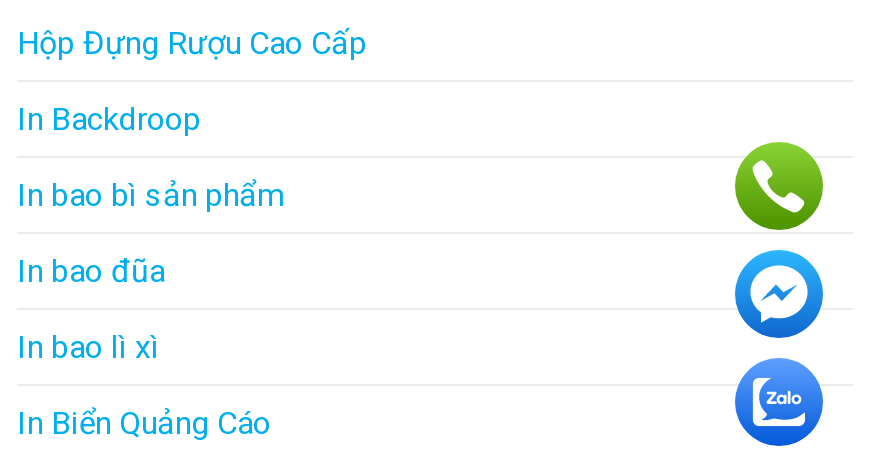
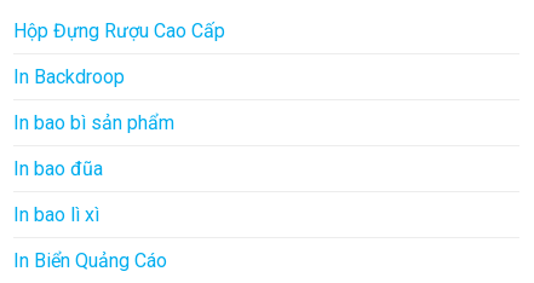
[733,140,825,232] [image] -> none
[733,248,825,340] [image] -> none
[733,356,825,448] [image] -> none

